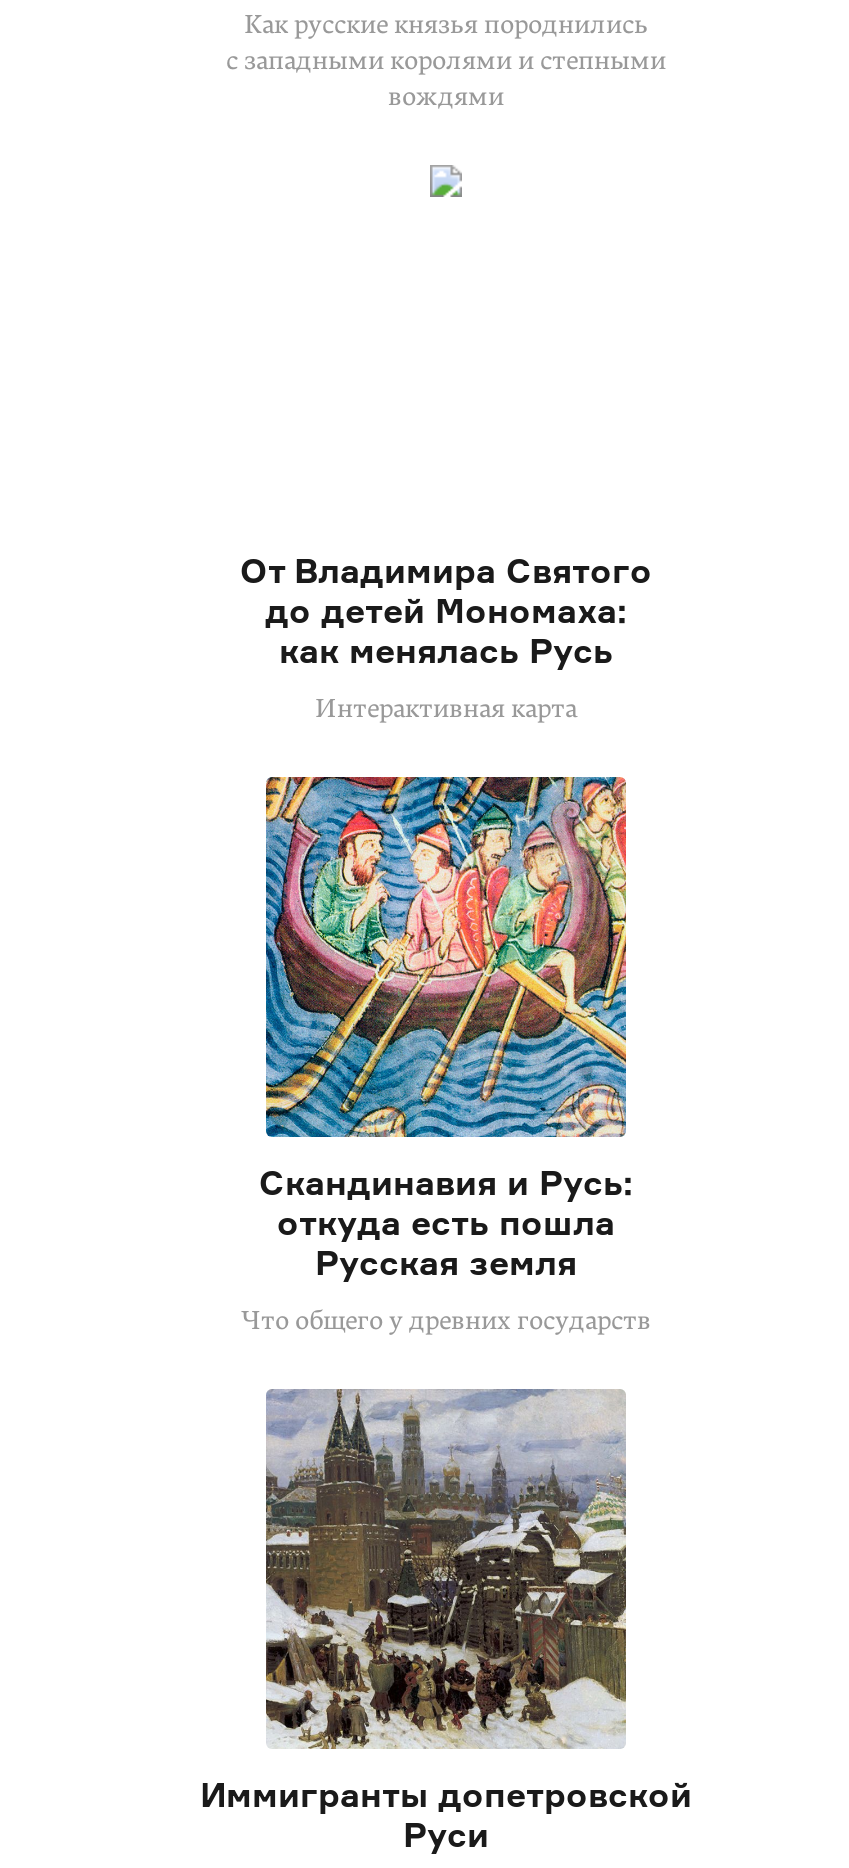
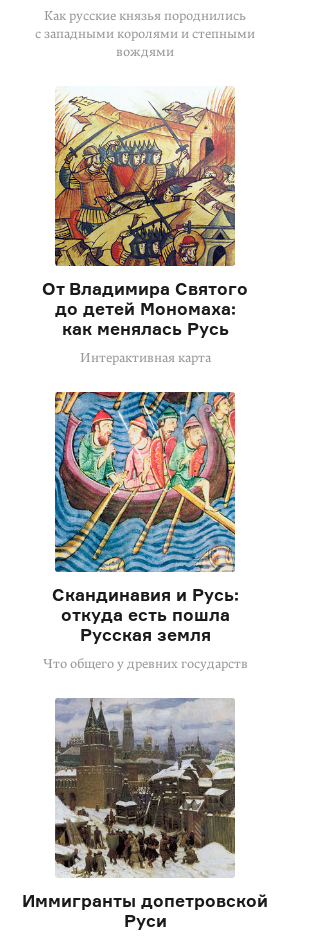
none -> [54,86,236,267] [image]

